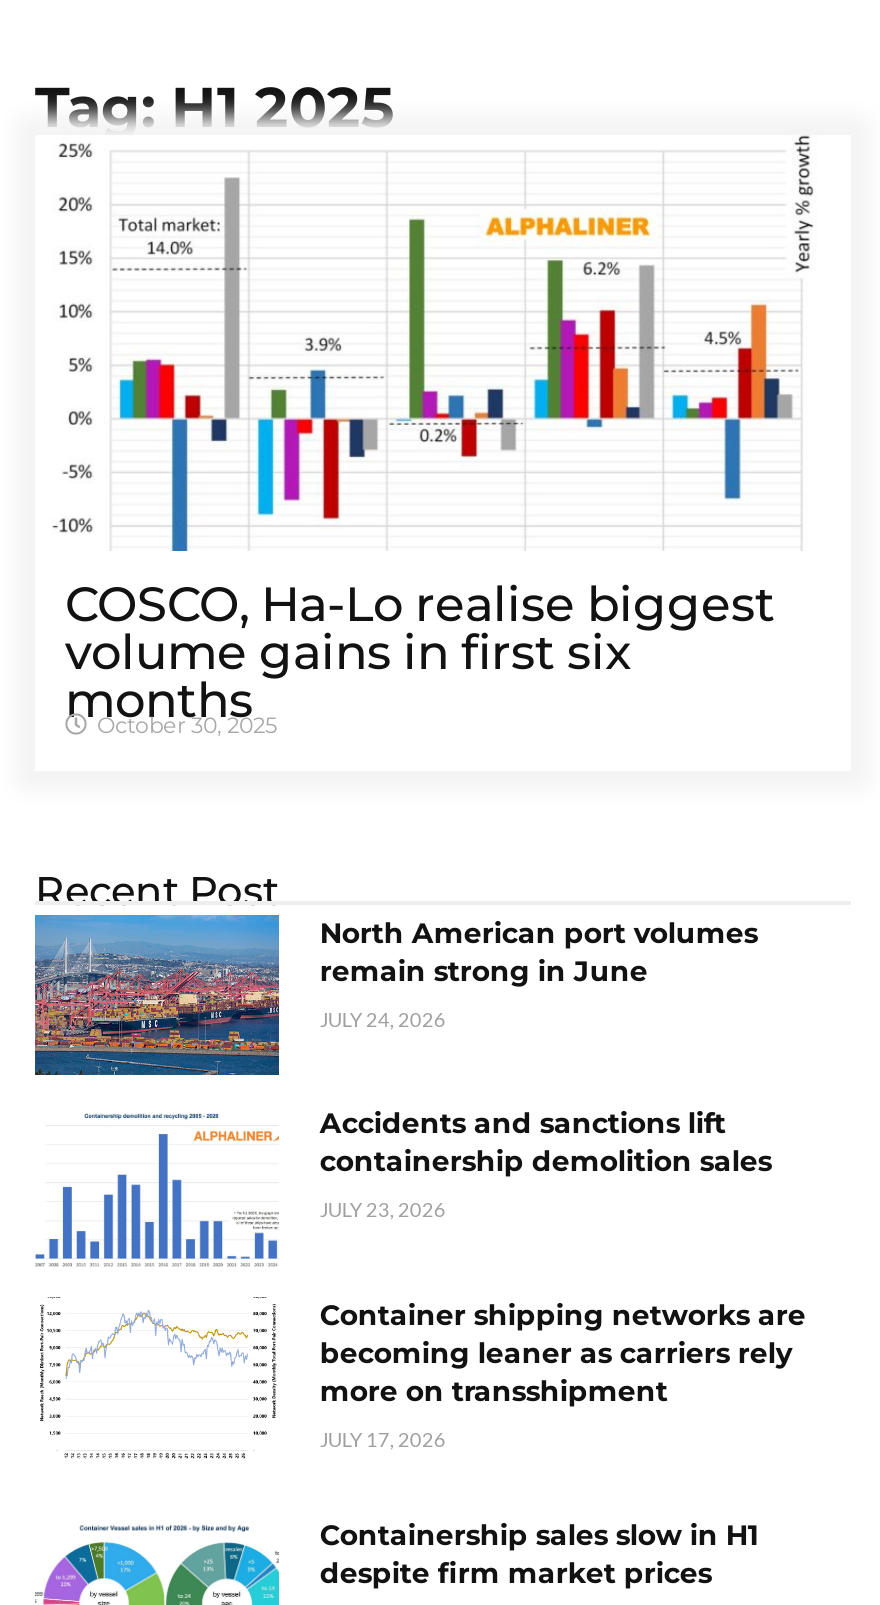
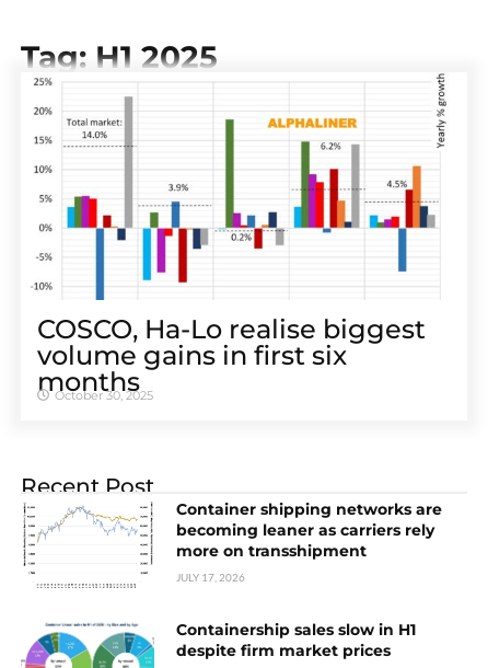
[33,914,772,1221] [image] | North American port volumes | remain strong in June | JULY 24, 2026 | Accidents and sanctions lift | containership demolition sales | JULY 23, 2026 -> none
[35,1112,281,1266] [image] -> none

